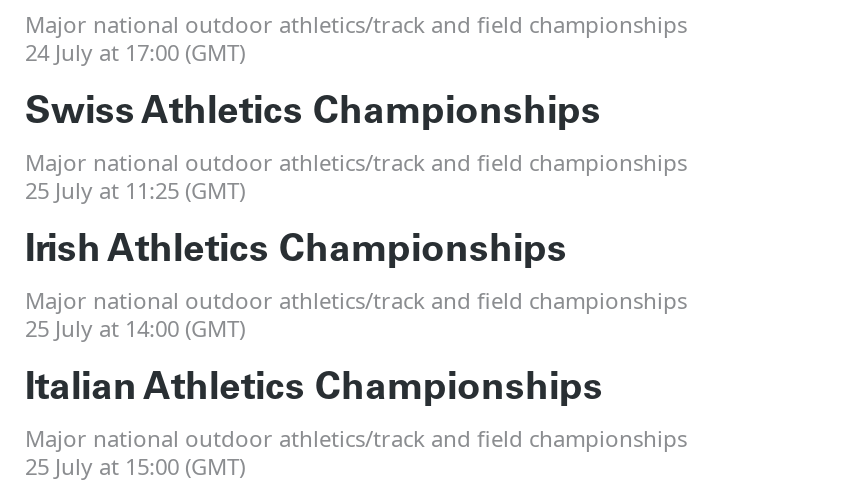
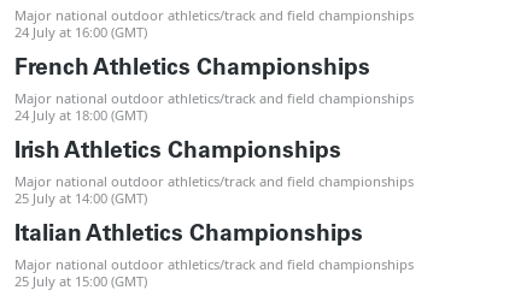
[25,37,245,67] 24 July at 17:00 (GMT) -> [14,23,147,41] 24 July at 16:00 (GMT)
[25,95,601,131] Swiss Athletics Championships -> [14,58,370,79] French Athletics Championships
[25,175,245,205] 25 July at 11:25 (GMT) -> [14,106,147,124] 24 July at 18:00 (GMT)

